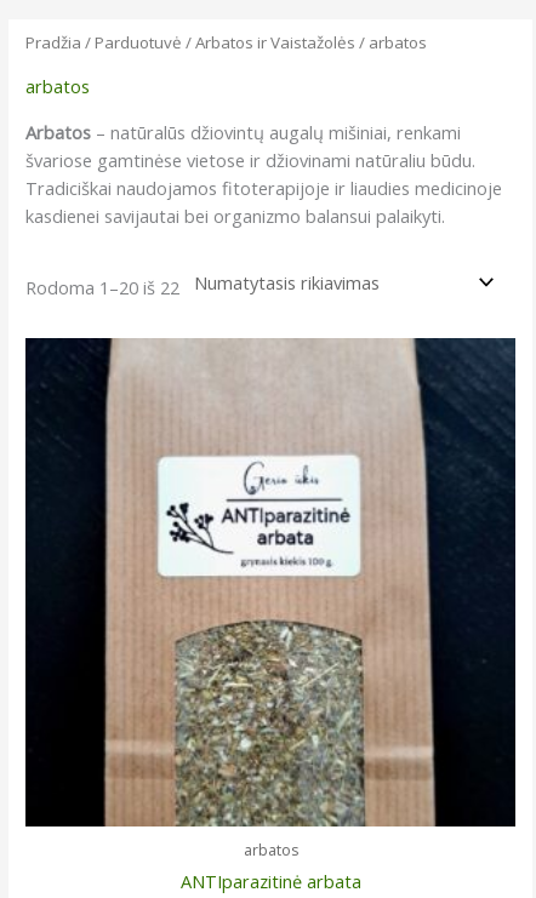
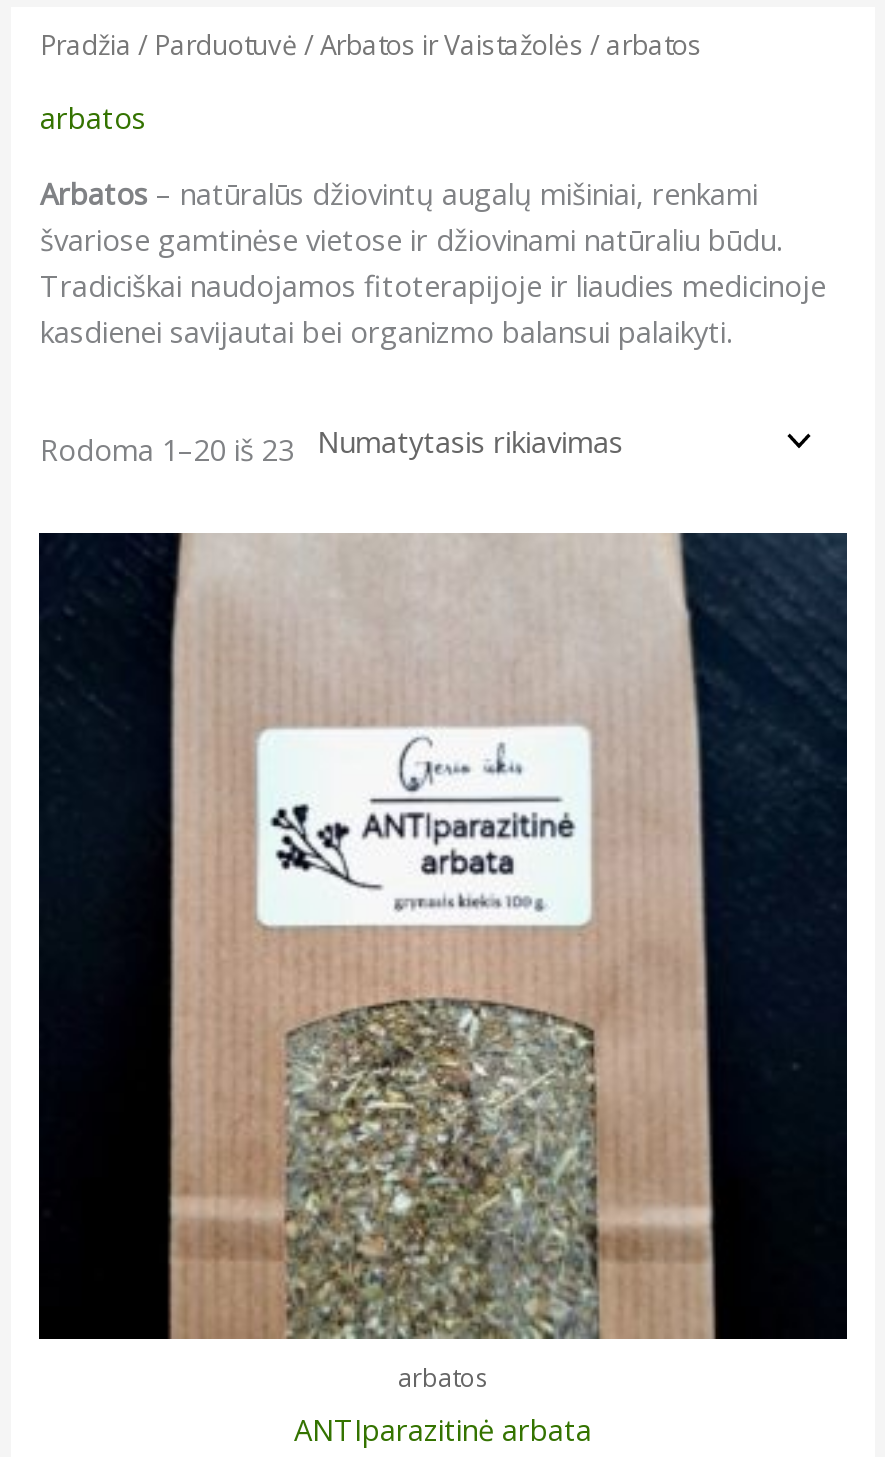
[26,275,180,299] Rodoma 1–20 iš 22 -> [40,429,294,469] Rodoma 1–20 iš 23

